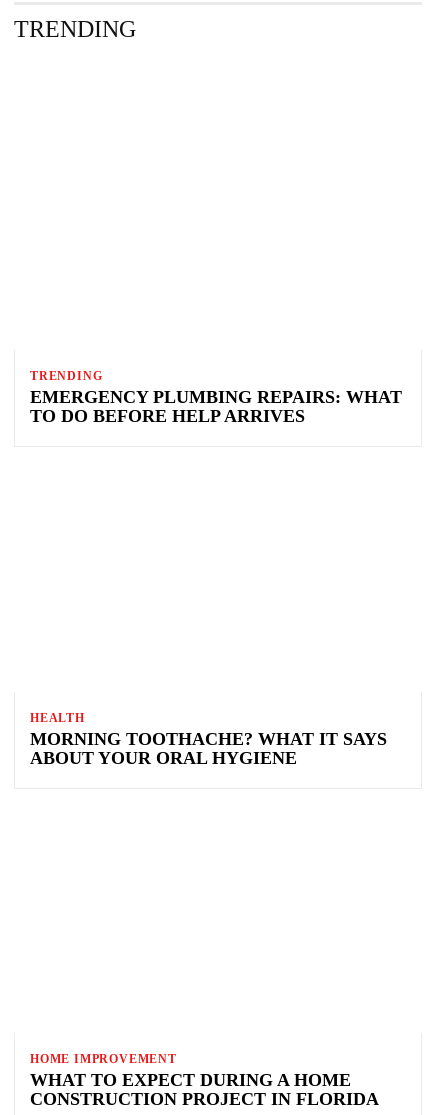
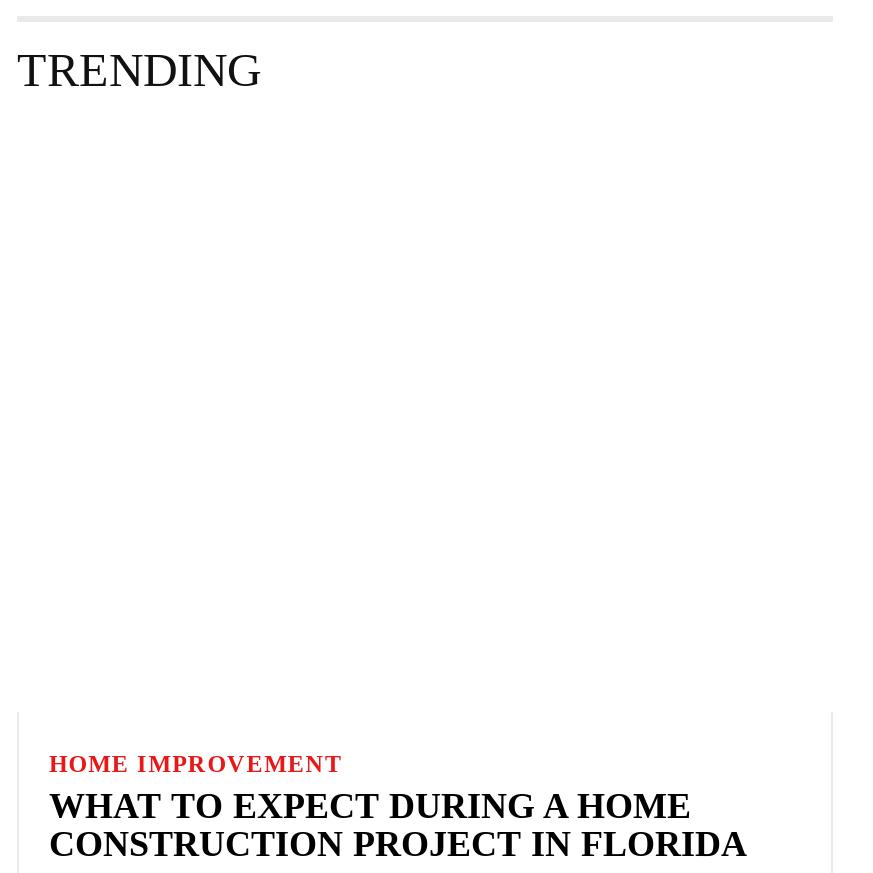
[30,369,402,426] TRENDING | EMERGENCY PLUMBING REPAIRS: WHAT | TO DO BEFORE HELP ARRIVES -> none
[30,711,387,768] HEALTH | MORNING TOOTHACHE? WHAT IT SAYS | ABOUT YOUR ORAL HYGIENE -> none

